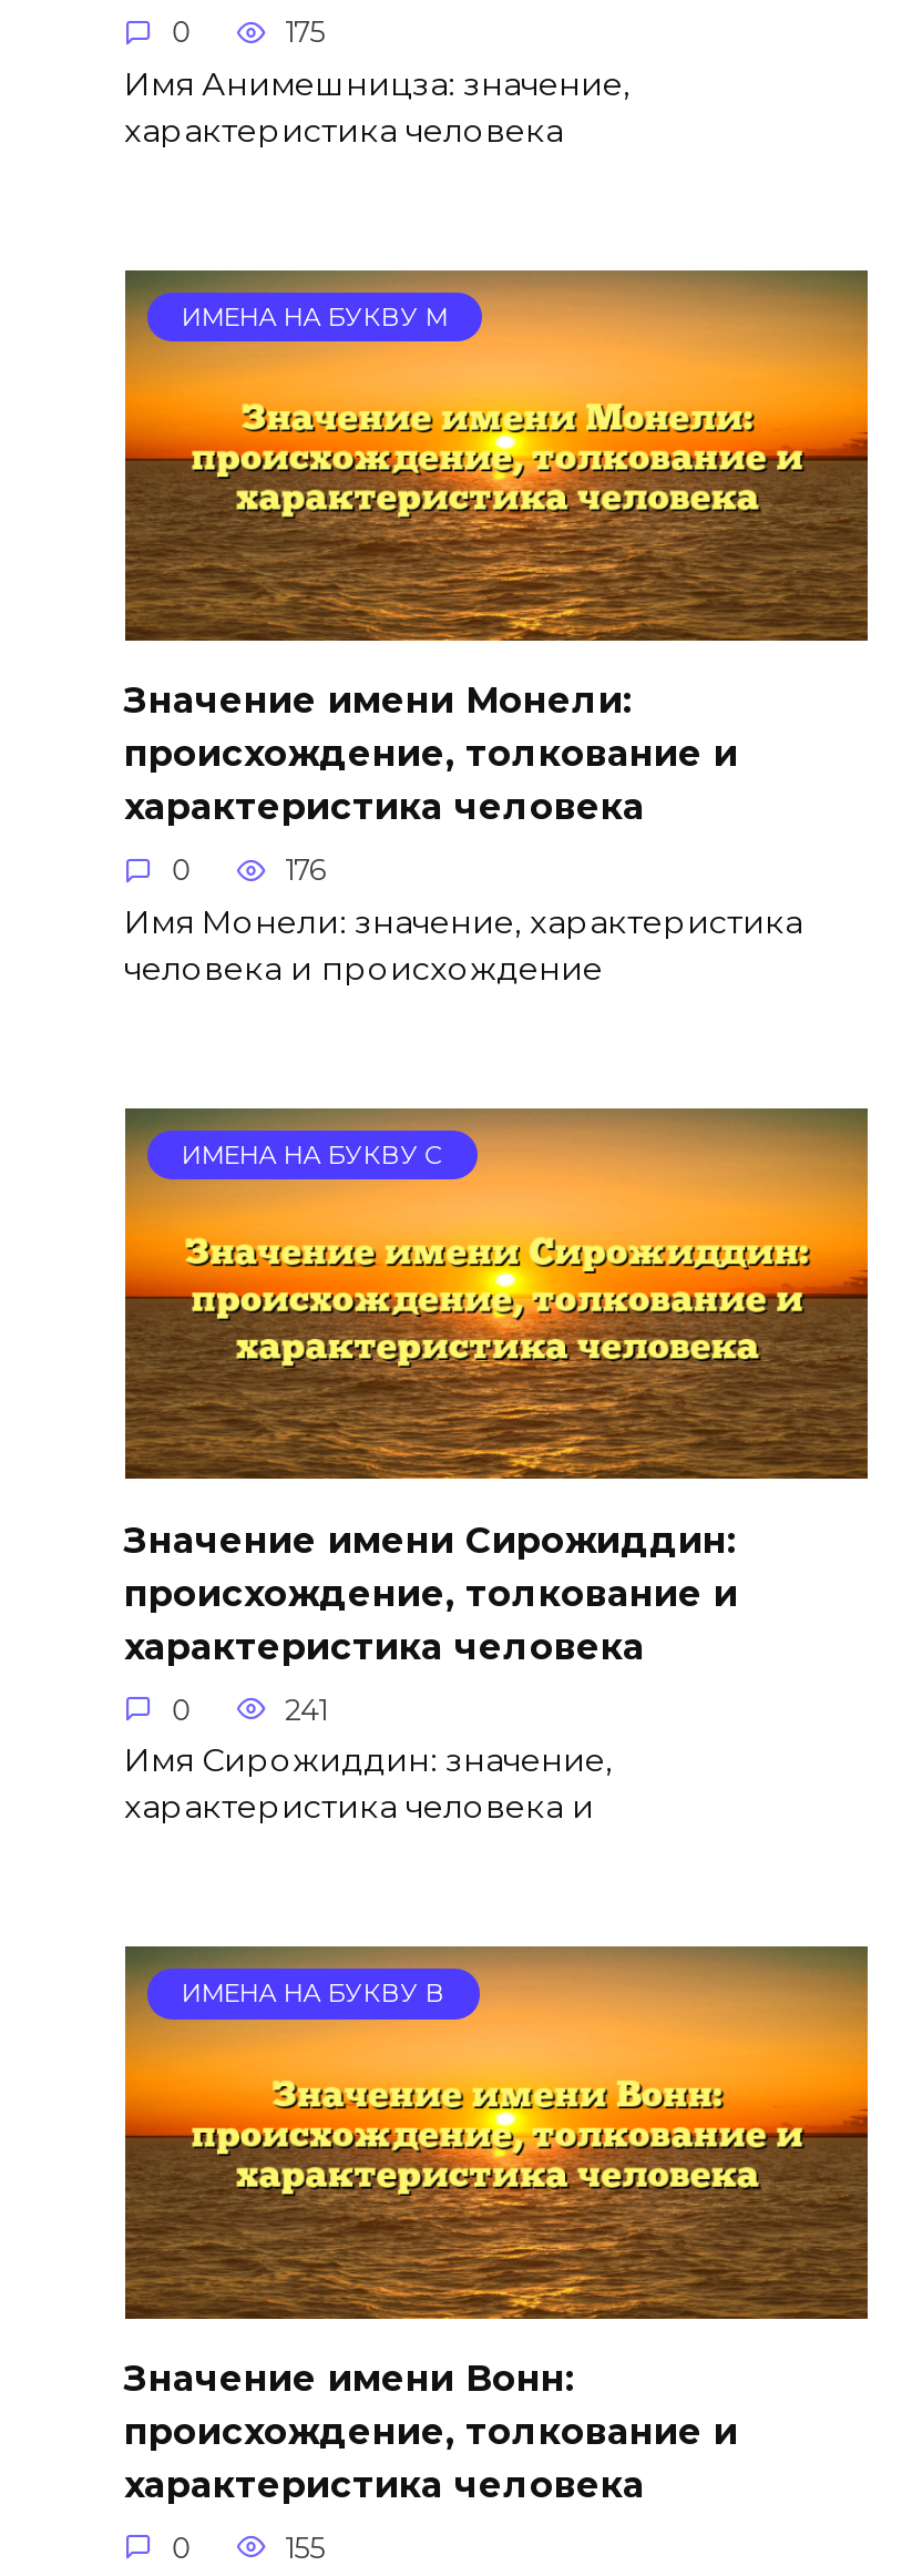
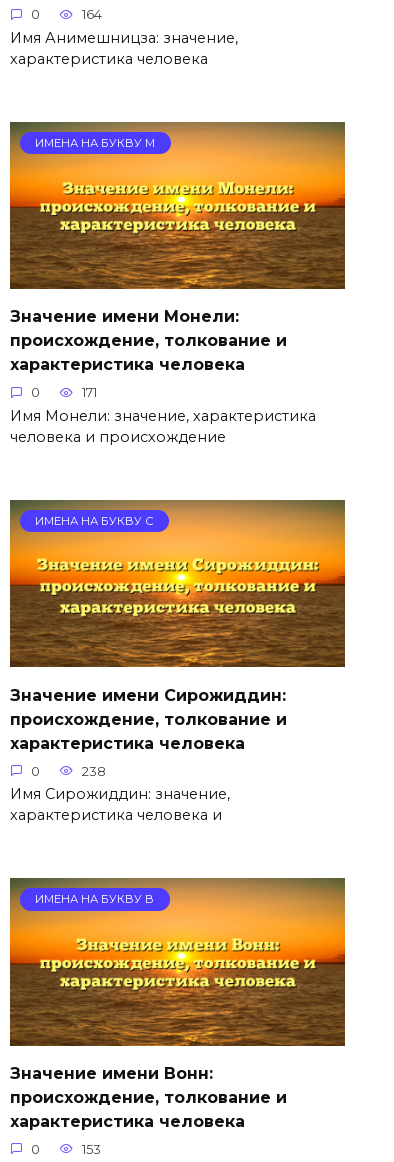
[285,16,325,49] 175 -> [82,7,102,22] 164
[285,854,327,888] 176 -> [82,385,97,400] 171
[285,1693,327,1726] 241 -> [82,764,106,779] 238
[285,2531,325,2565] 155 -> [82,1142,101,1157] 153

